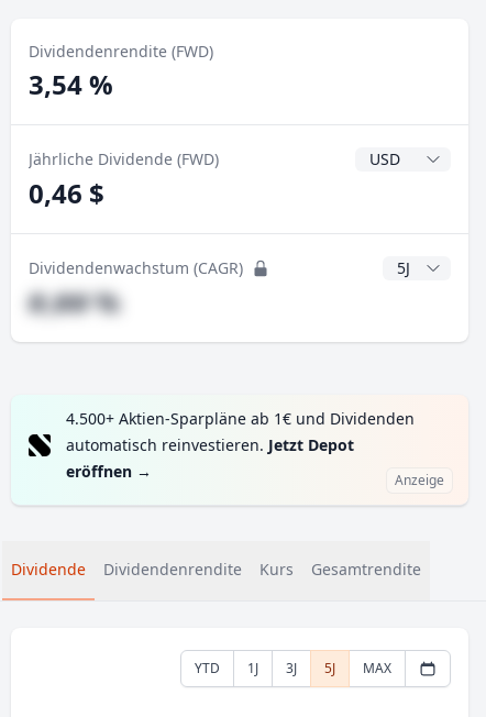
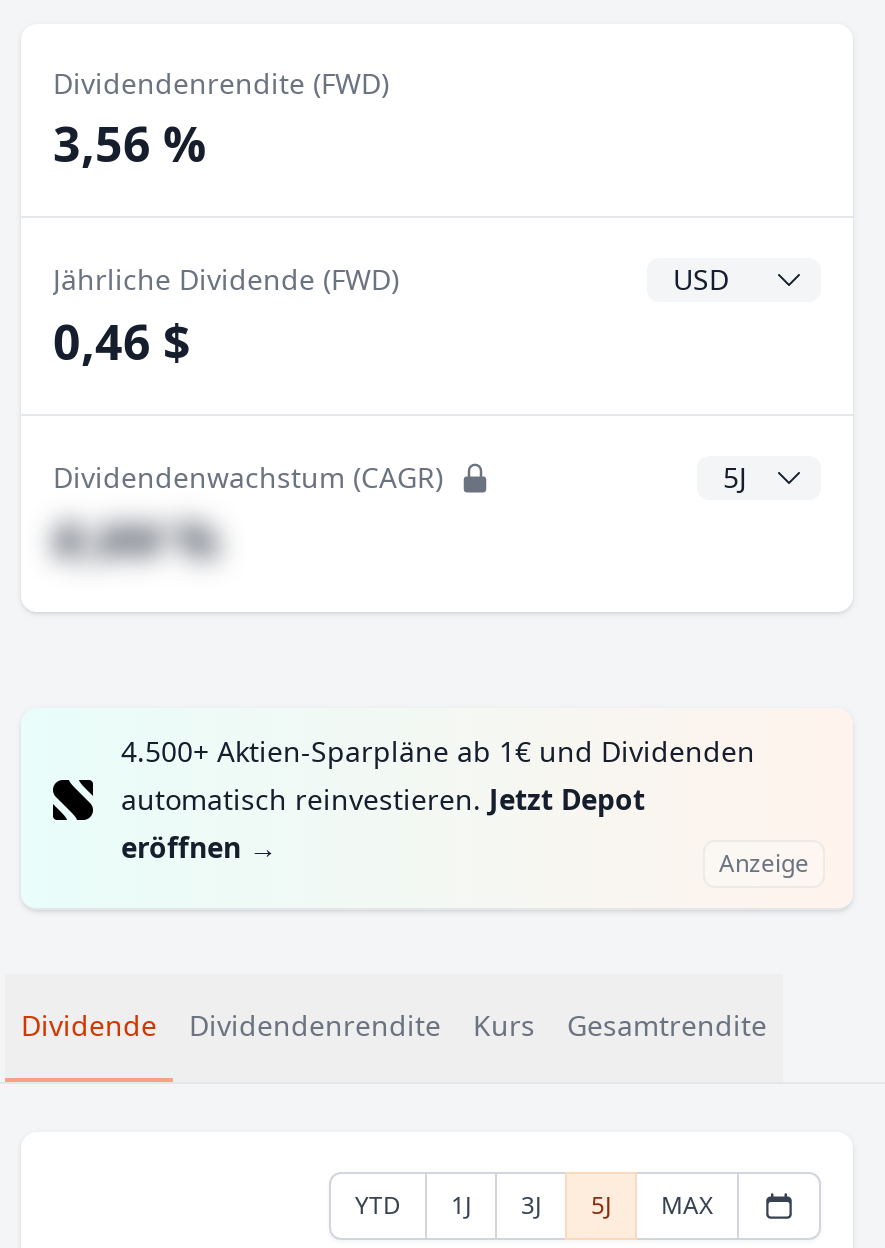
[29,66,113,102] 3,54 % -> [53,110,207,176] 3,56 %

